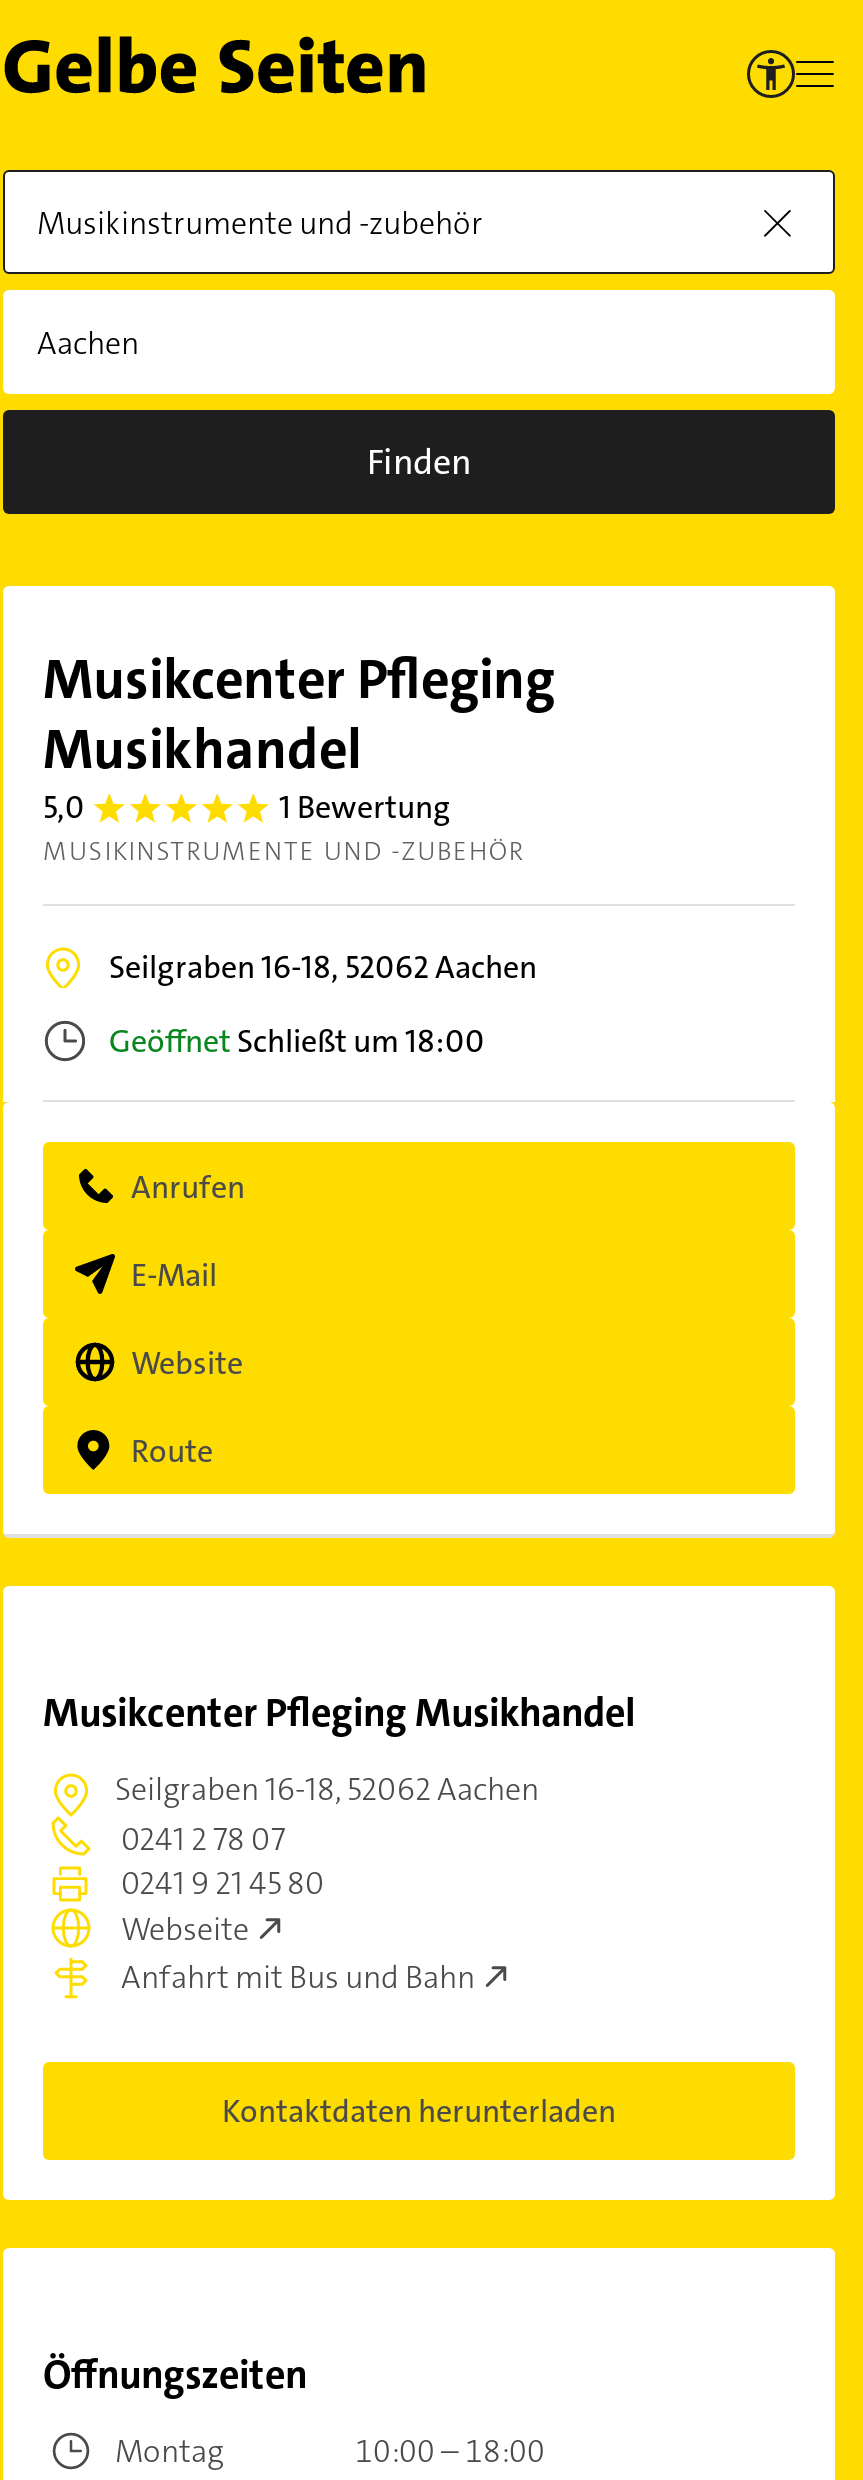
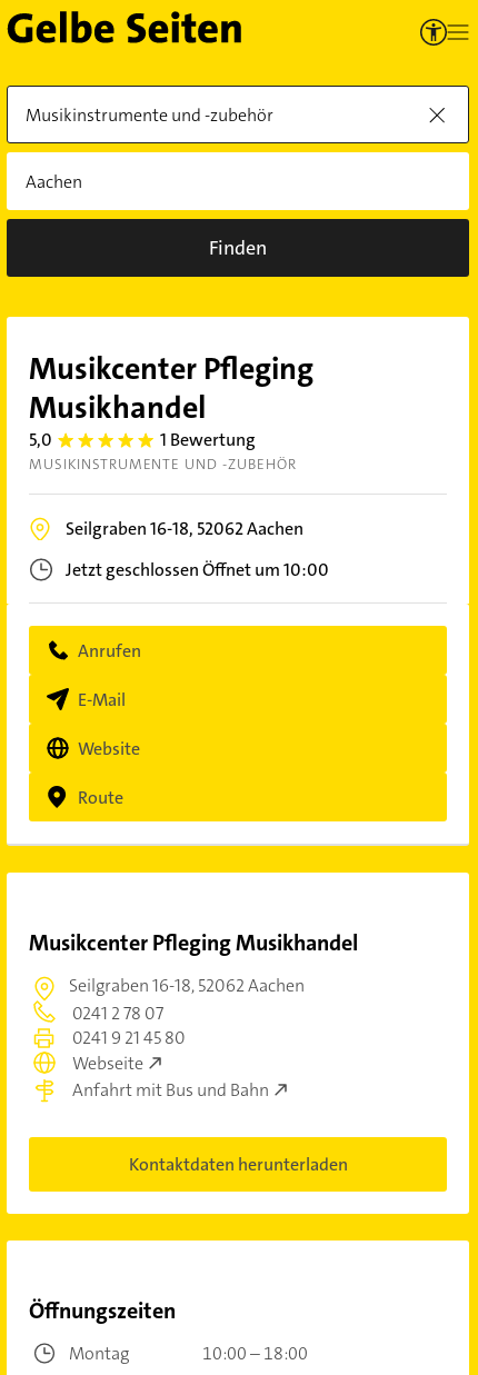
[109,1020,485,1062] Geöffnet Schließt um 18:00 -> [66,558,329,581] Jetzt geschlossen Öffnet um 10:00

